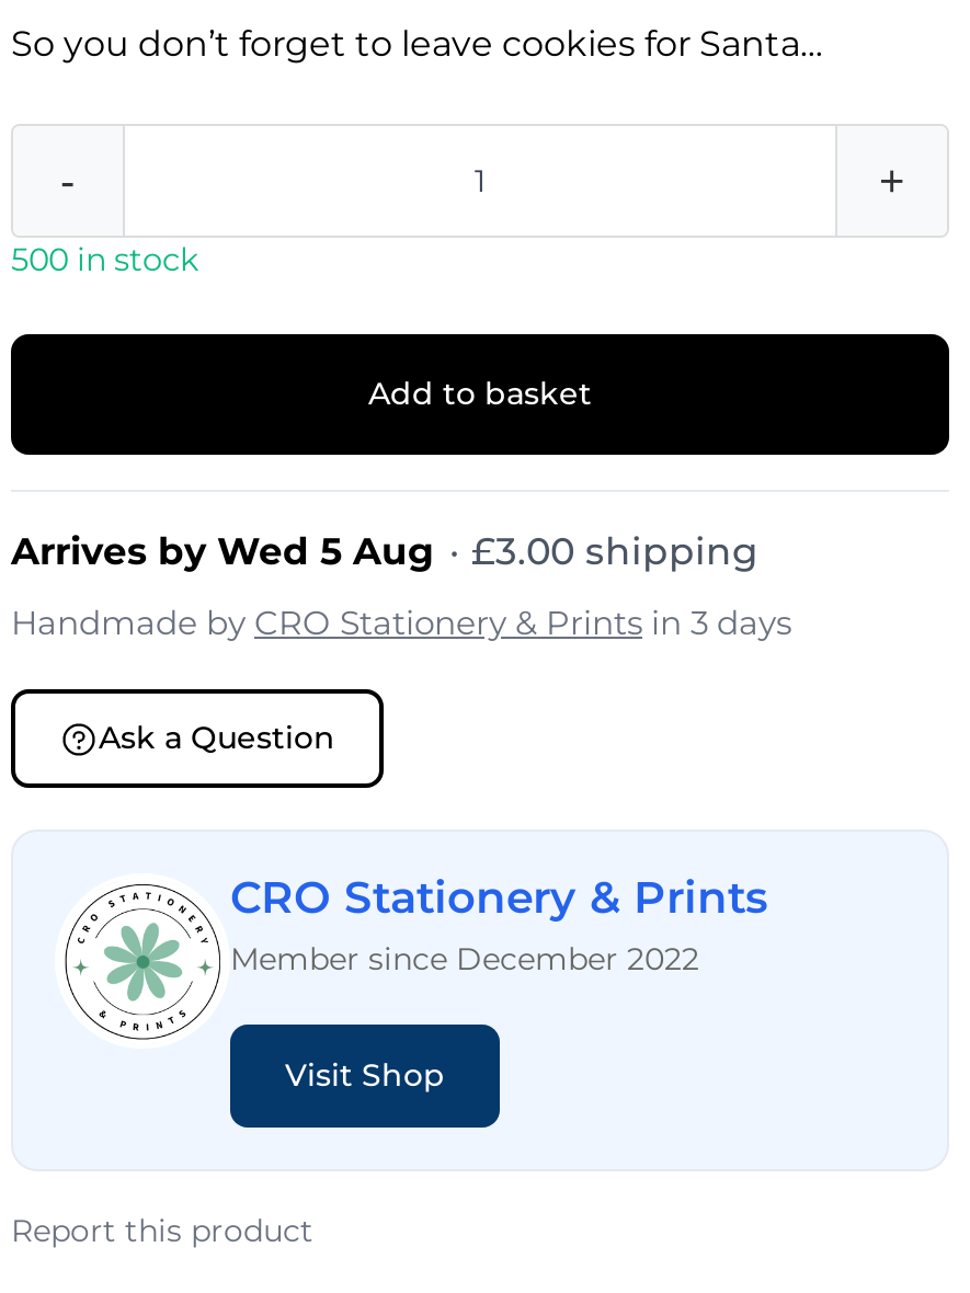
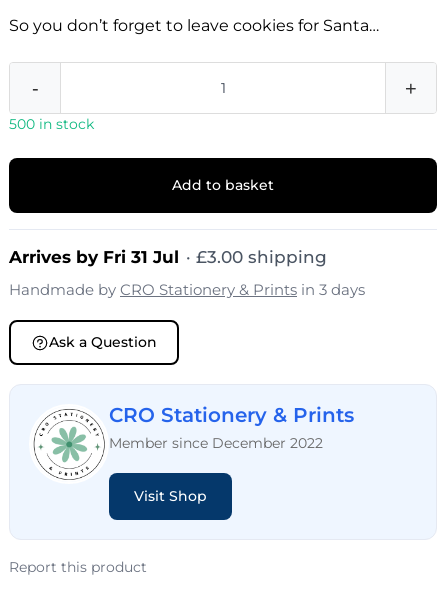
[11,529,758,573] Arrives by Wed 5 Aug · £3.00 shipping -> [9,247,327,267] Arrives by Fri 31 Jul · £3.00 shipping

